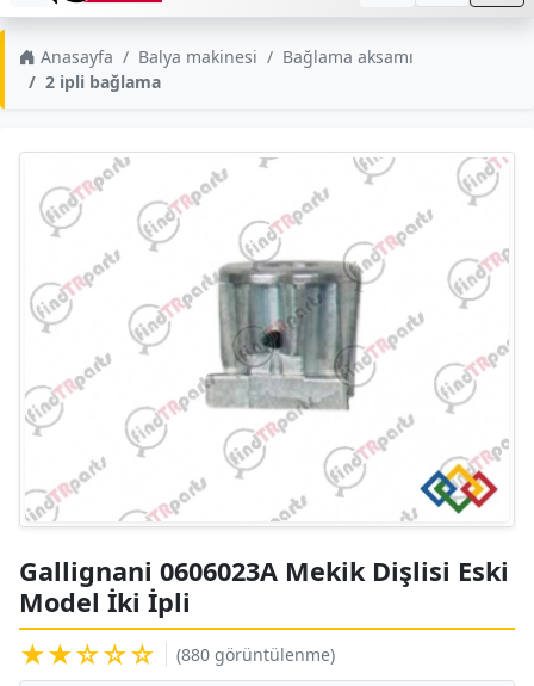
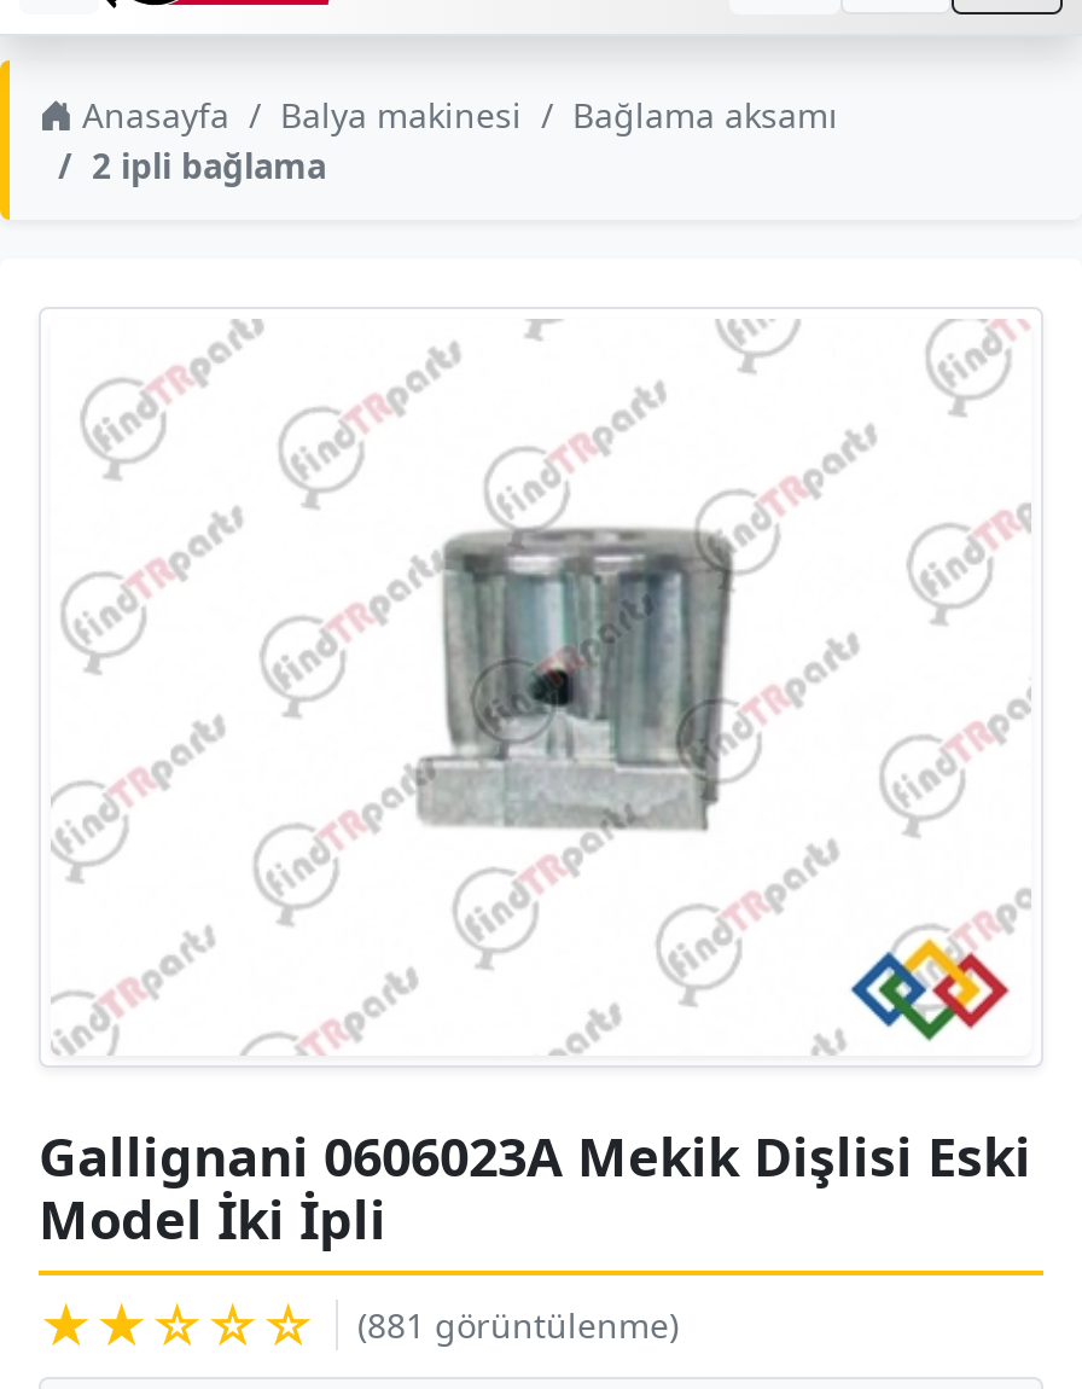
[176,643,335,666] (880 görüntülenme) -> [357,1302,679,1348] (881 görüntülenme)

